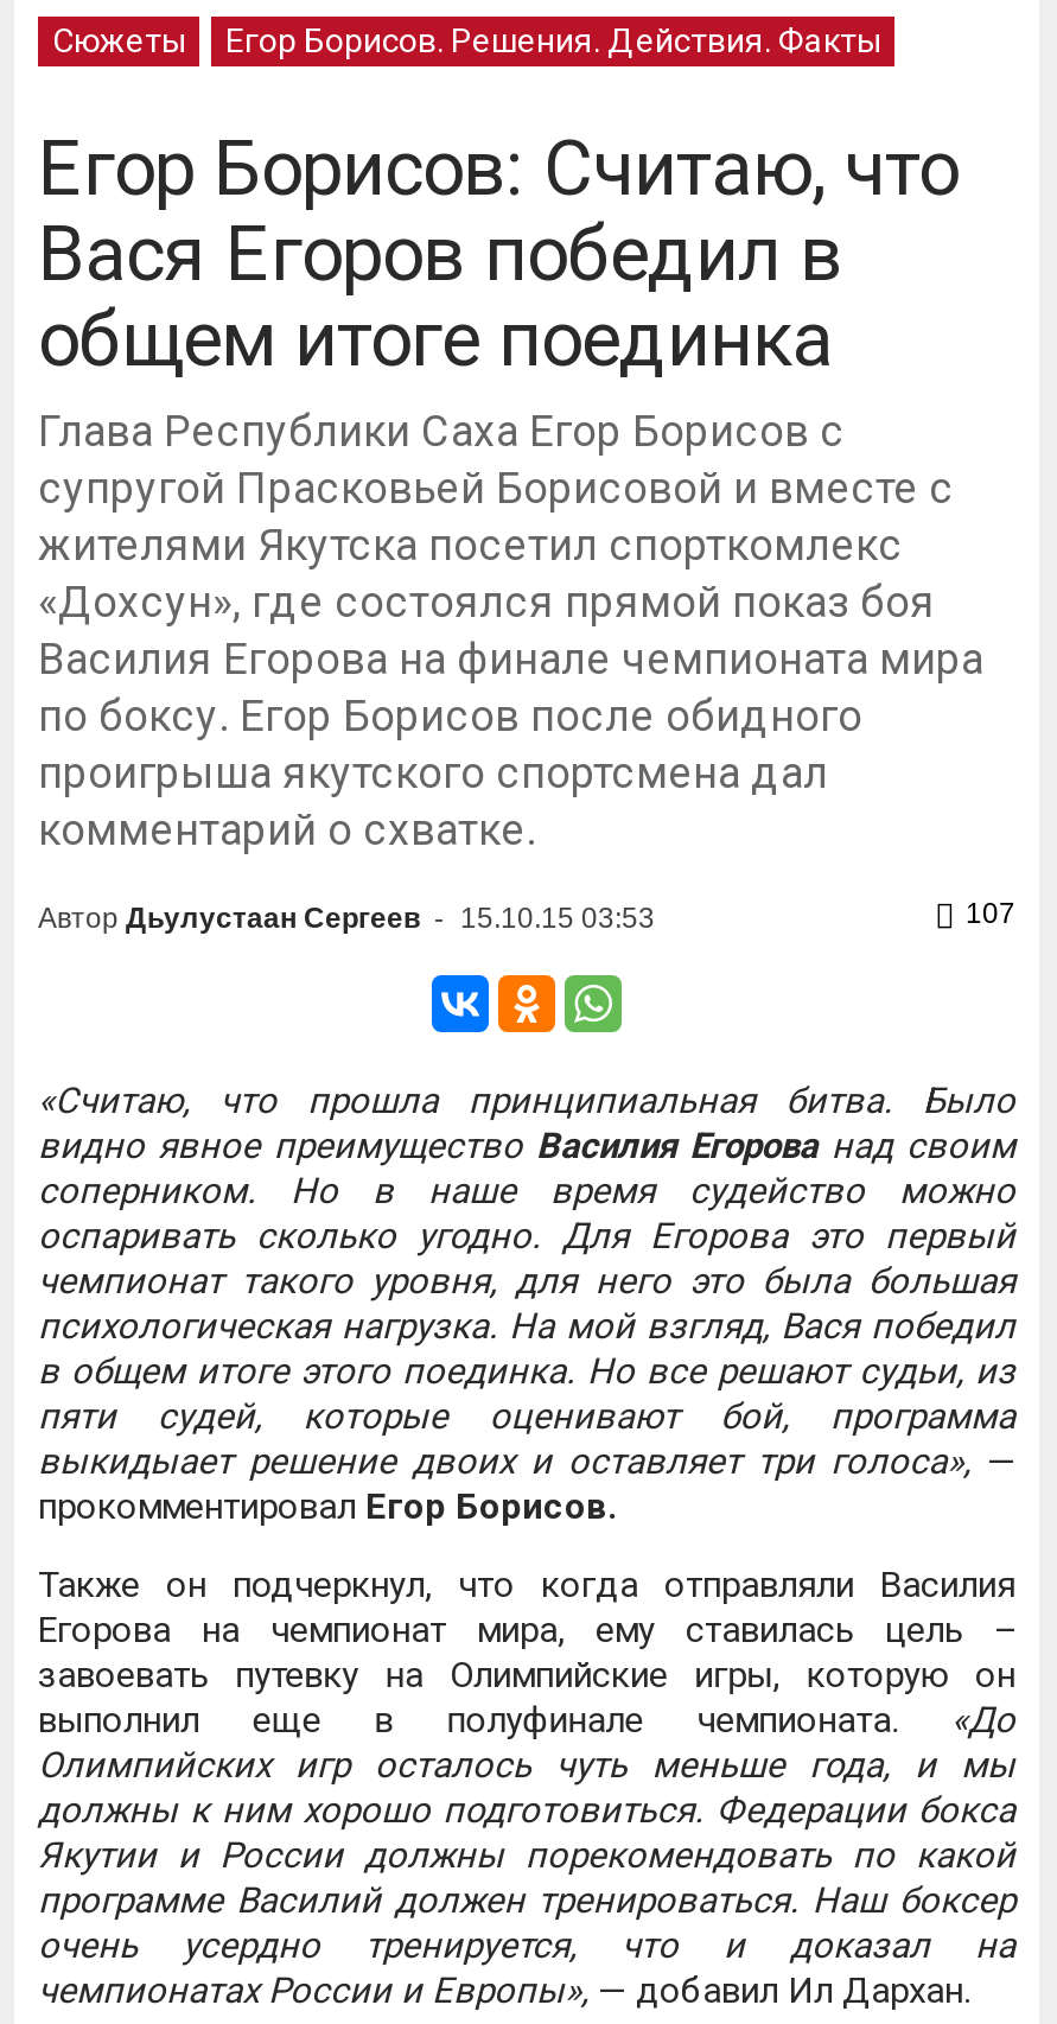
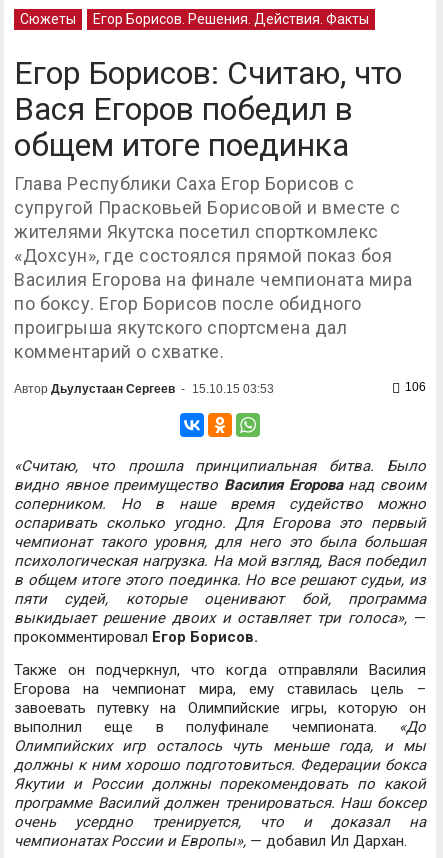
[966,897,1015,930] 107 -> [405,380,426,394] 106

